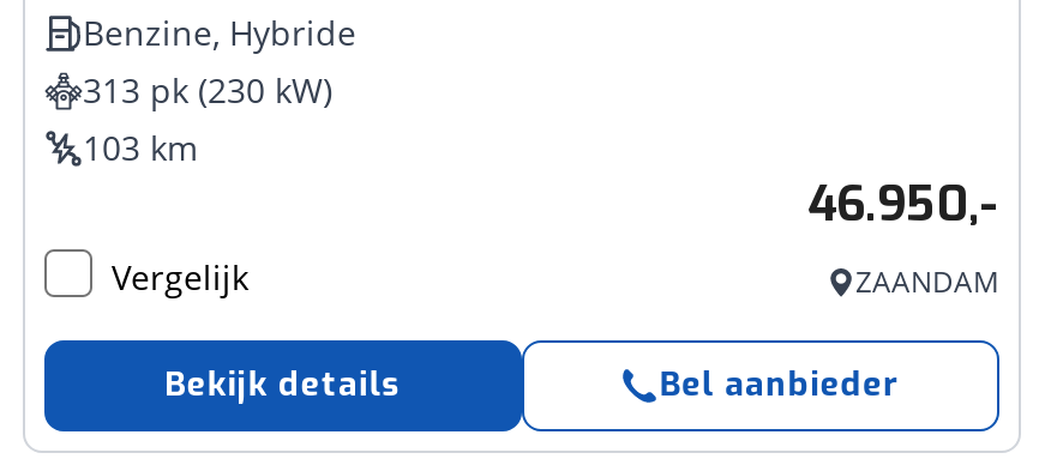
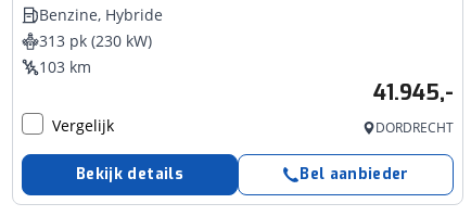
[807,173,999,237] 46.950,- -> [373,78,454,107] 41.945,-
[855,261,999,302] ZAANDAM -> [375,118,454,137] DORDRECHT

